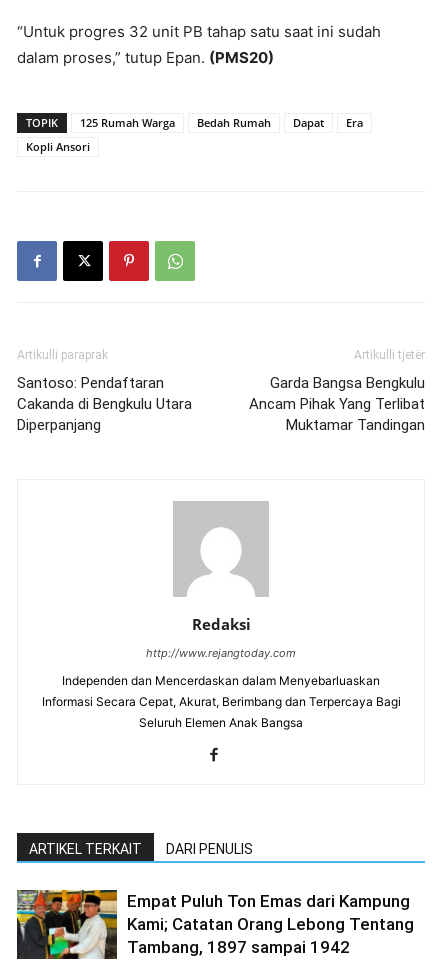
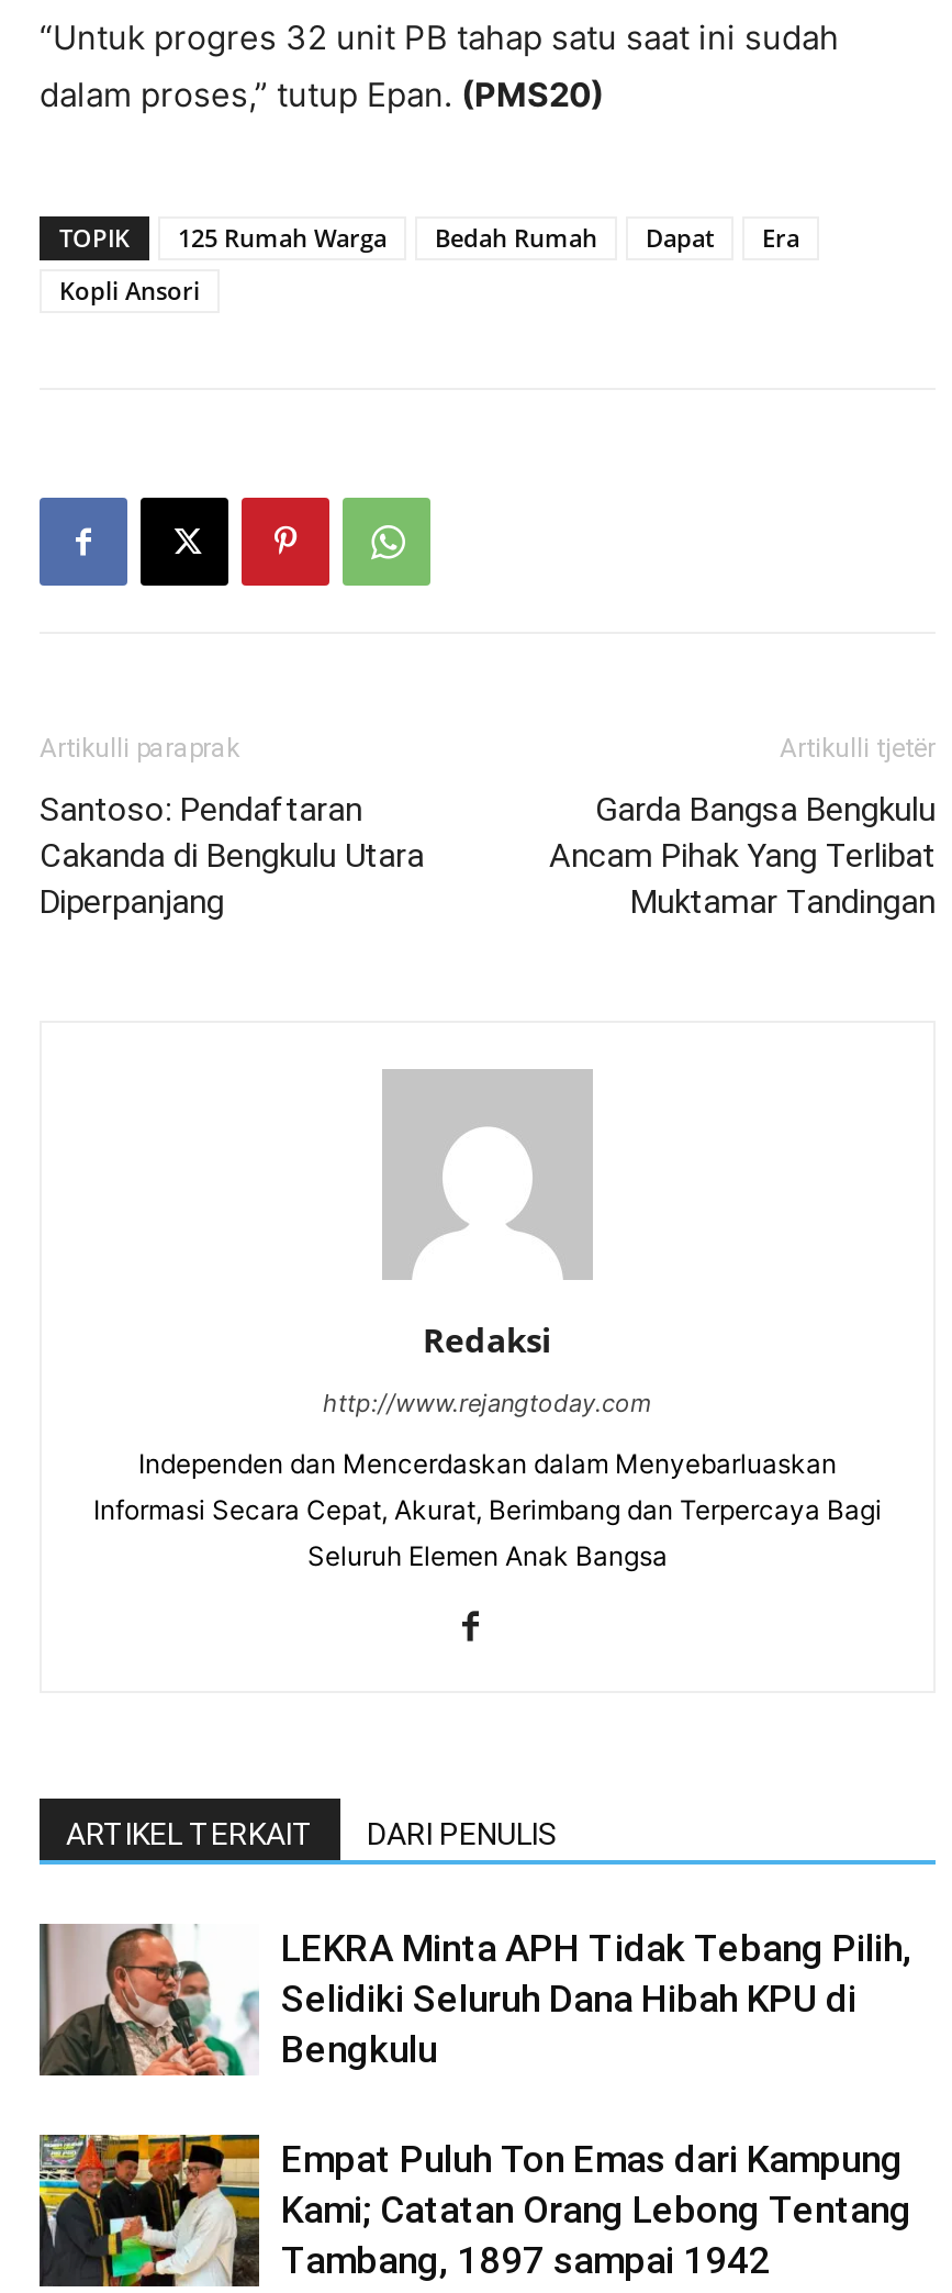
none -> [37,1922,911,2078] [image] | LEKRA Minta APH Tidak Tebang Pilih, | Selidiki Seluruh Dana Hibah KPU di | Bengkulu

